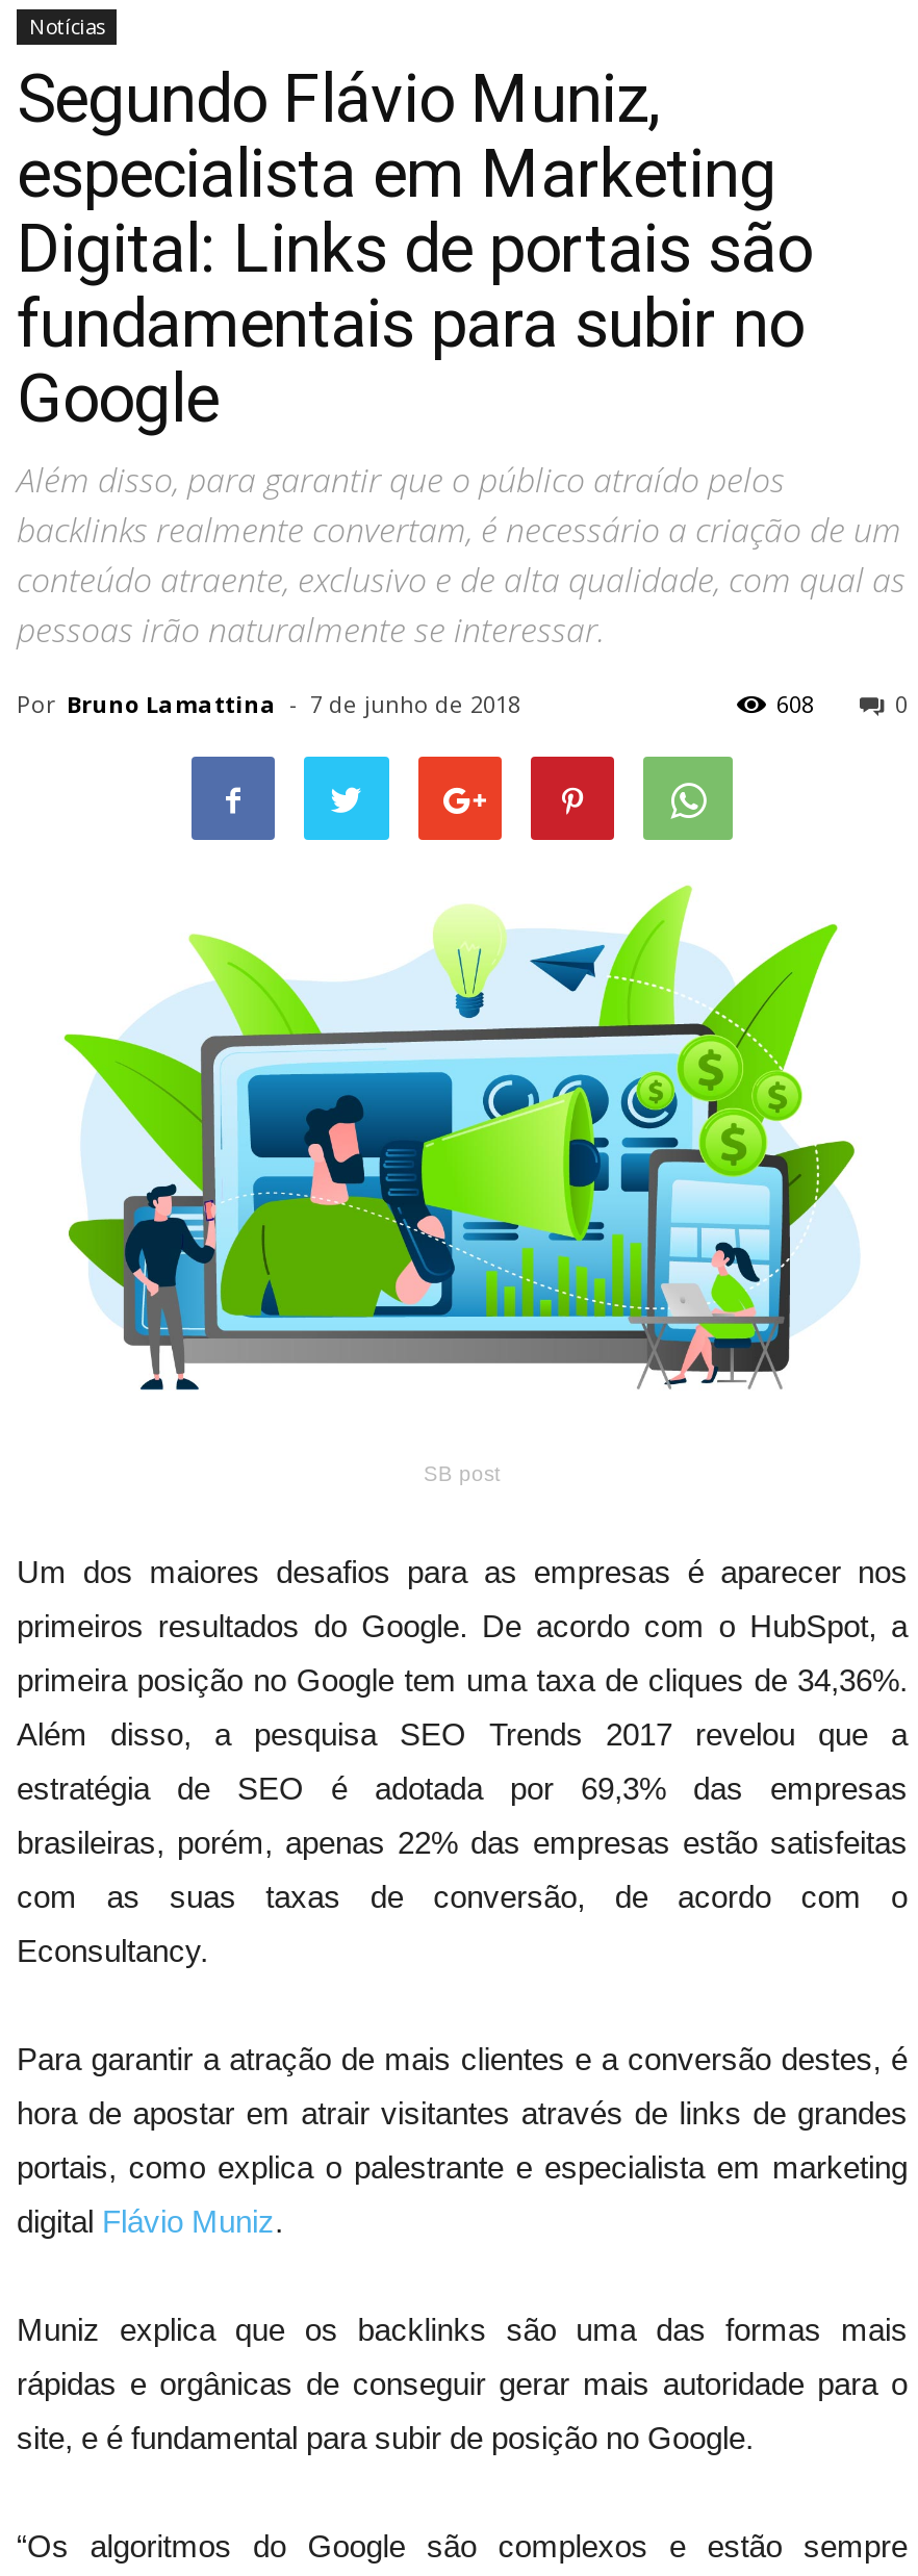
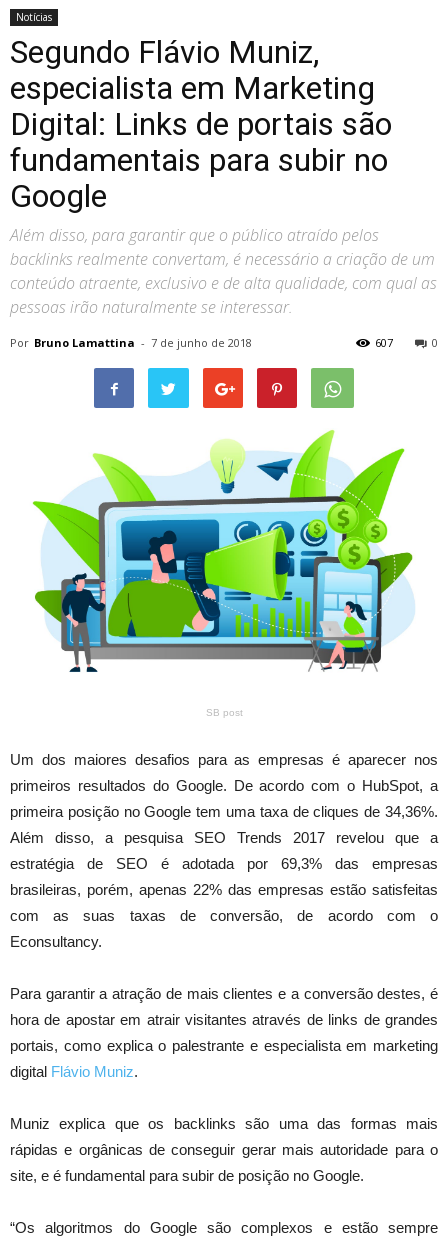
[776,688,814,719] 608 -> [375,335,393,350] 607

